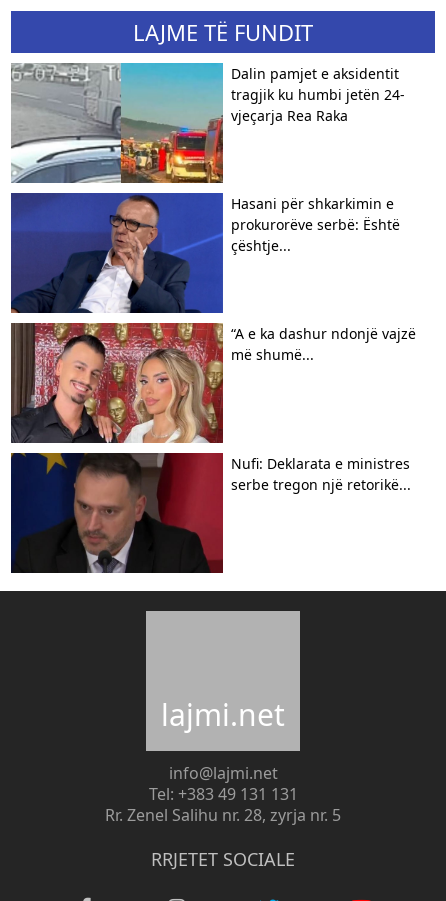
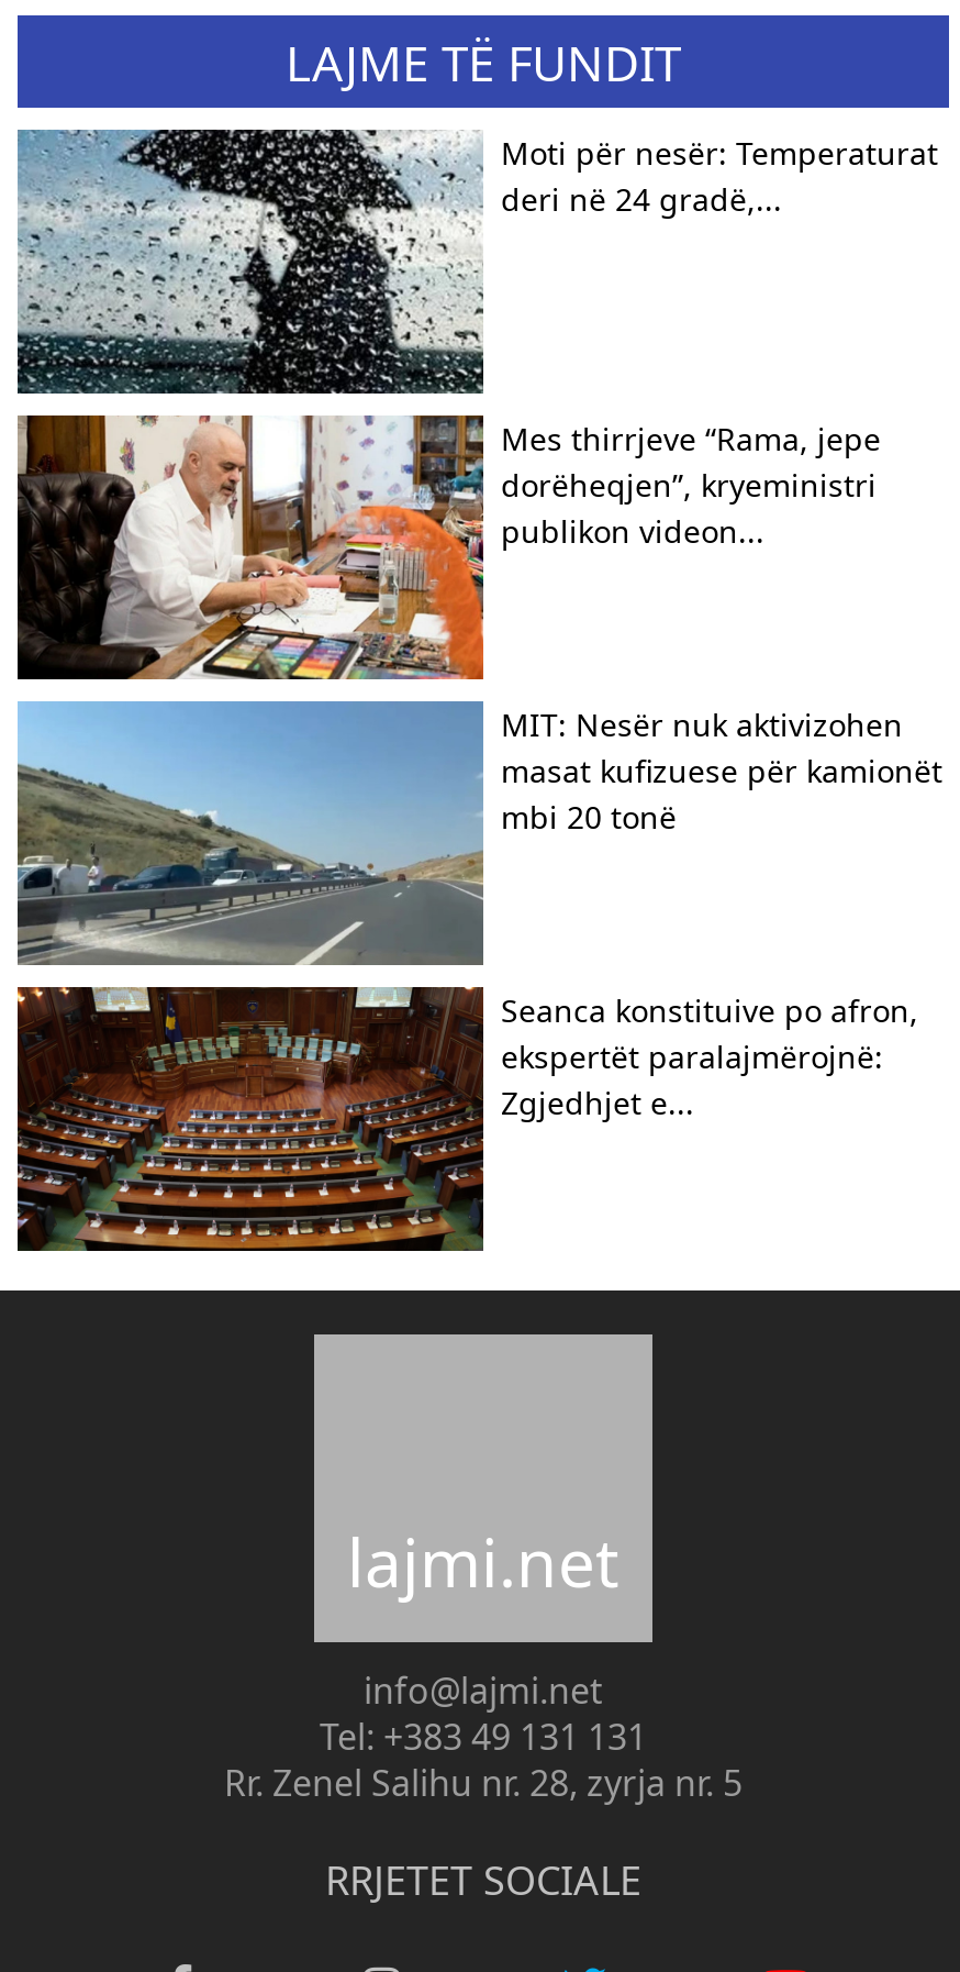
[11,62,405,184] [image] | Dalin pamjet e aksidentit | tragjik ku humbi jetën 24- | vjeçarja Rea Raka -> [15,128,938,396] [image] | Moti për nesër: Temperaturat | deri në 24 gradë,...
[10,192,400,314] [image] | Hasani për shkarkimin e | prokurorëve serbë: Është | çështje... -> [15,413,881,682] [image] | Mes thirrjeve “Rama, jepe | dorëheqjen”, kryeministri | publikon videon...
[10,322,416,443] [image] | “A e ka dashur ndonjë vajzë | më shumë... -> [15,699,942,967] [image] | MIT: Nesër nuk aktivizohen | masat kufizuese për kamionët | mbi 20 tonë
[10,452,411,574] [image] | Nufi: Deklarata e ministres | serbe tregon një retorikë... -> [15,985,918,1251] [image] | Seanca konstituive po afron, | ekspertët paralajmërojnë: | Zgjedhjet e...

